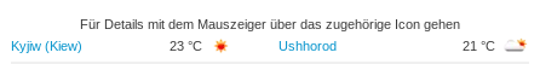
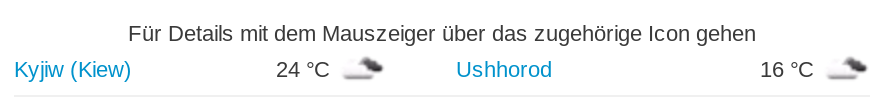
[170,38,206,53] 23 °C -> [276,56,336,80] 24 °C
[463,38,499,53] 21 °C -> [760,56,820,80] 16 °C

